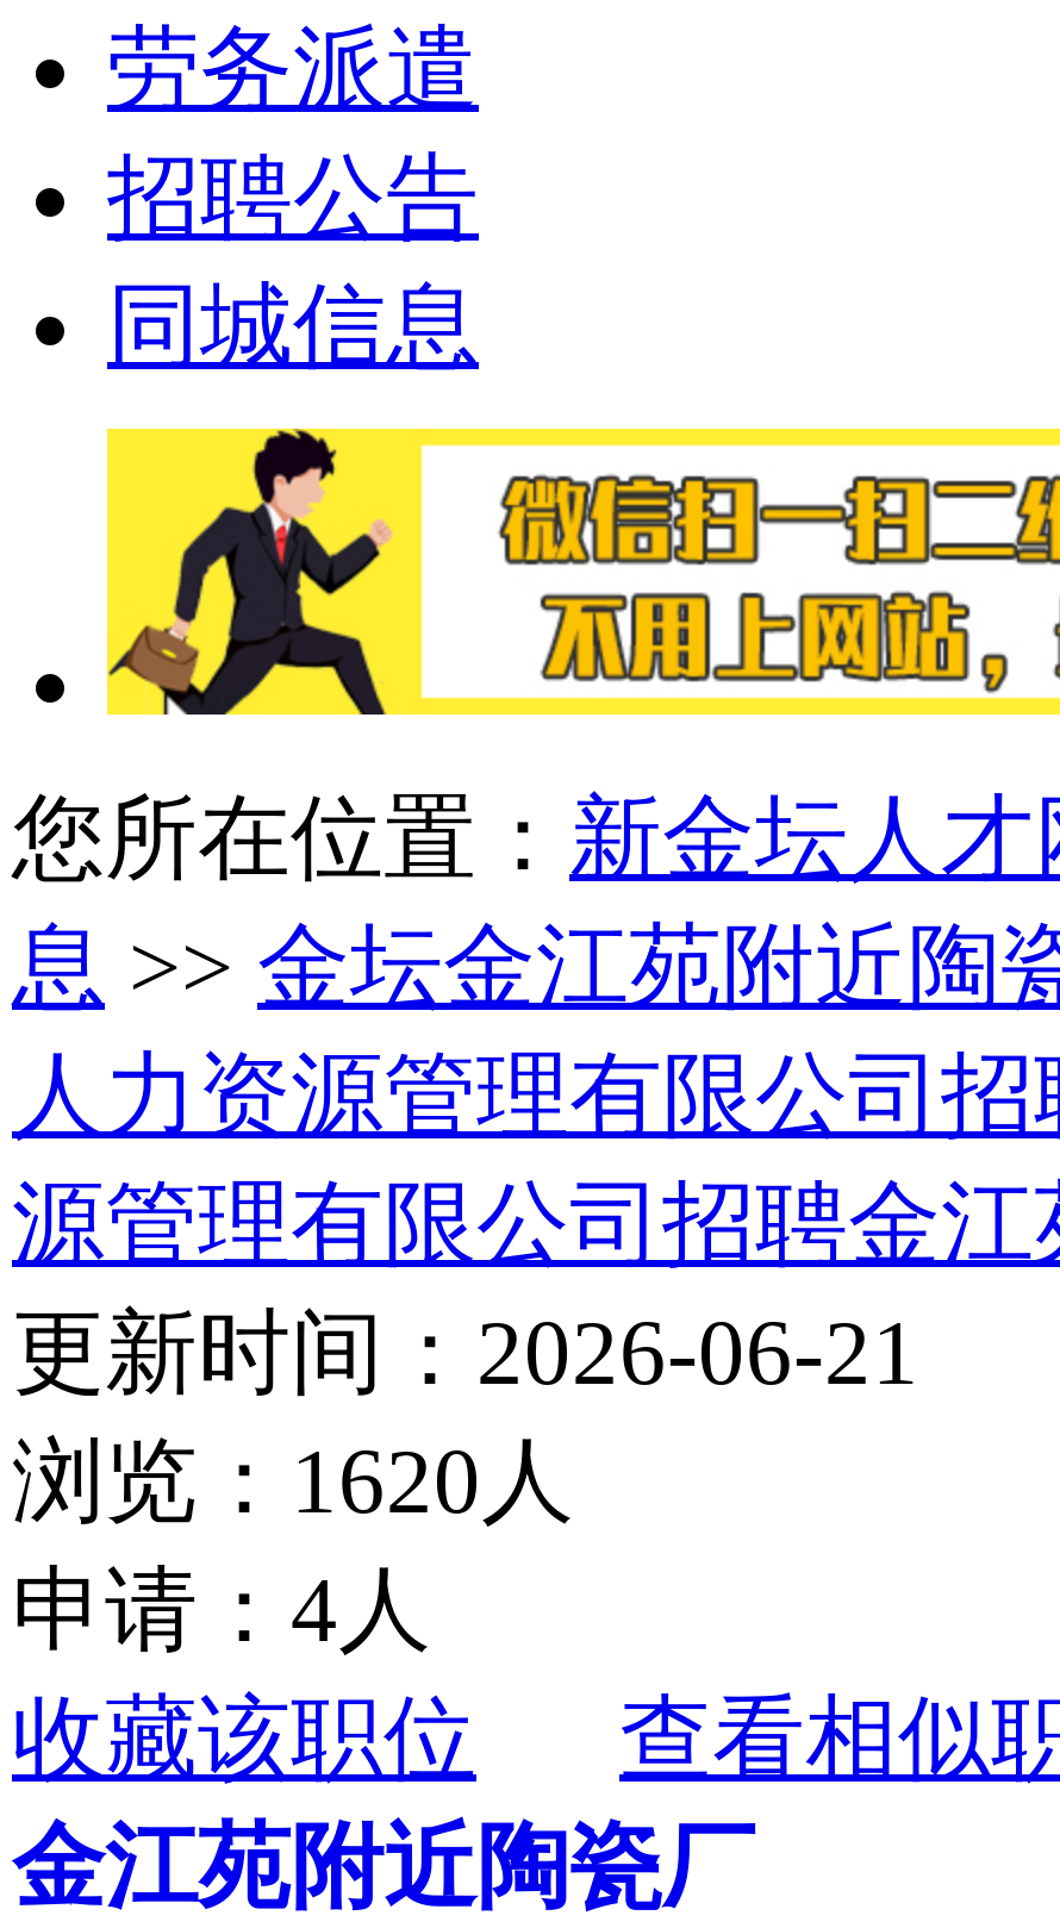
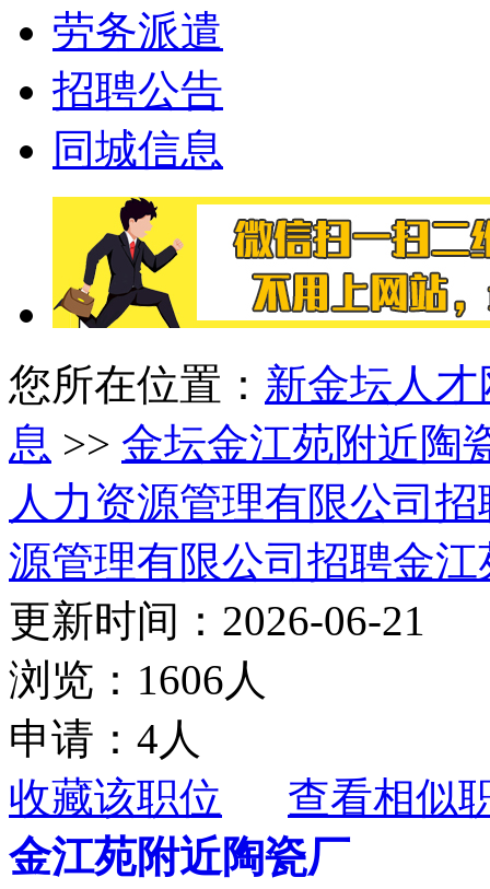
[12,1429,574,1531] 浏览：1620人 -> [9,656,267,703] 浏览：1606人

